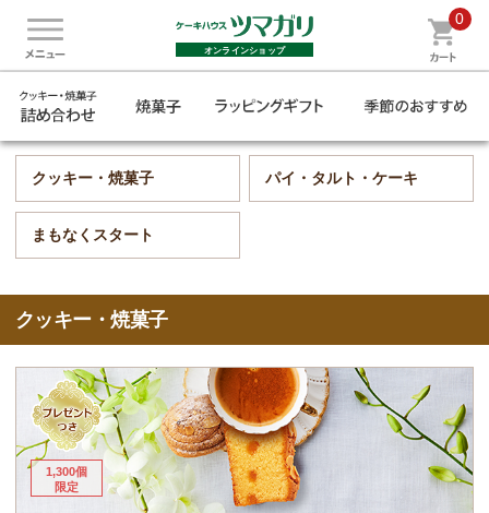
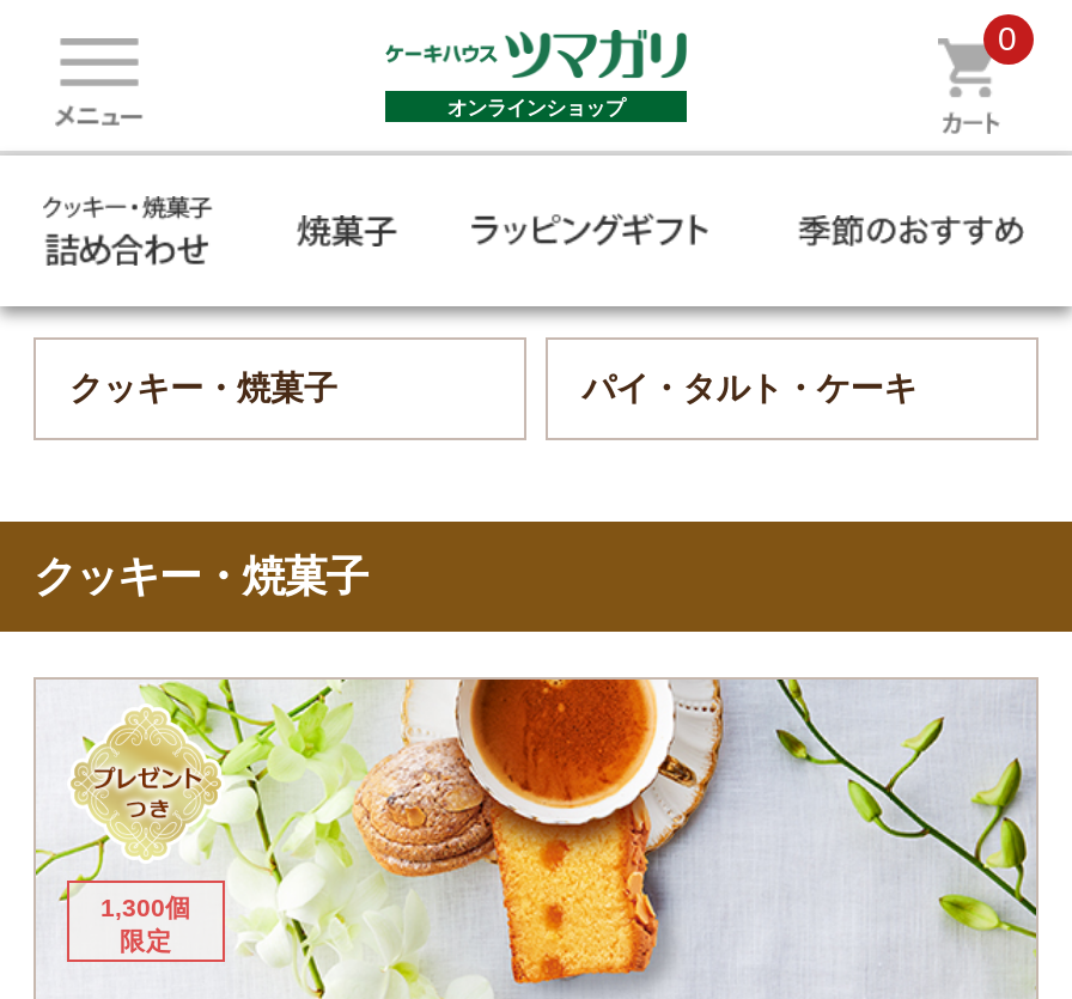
[32,226,154,243] まもなくスタート -> none

